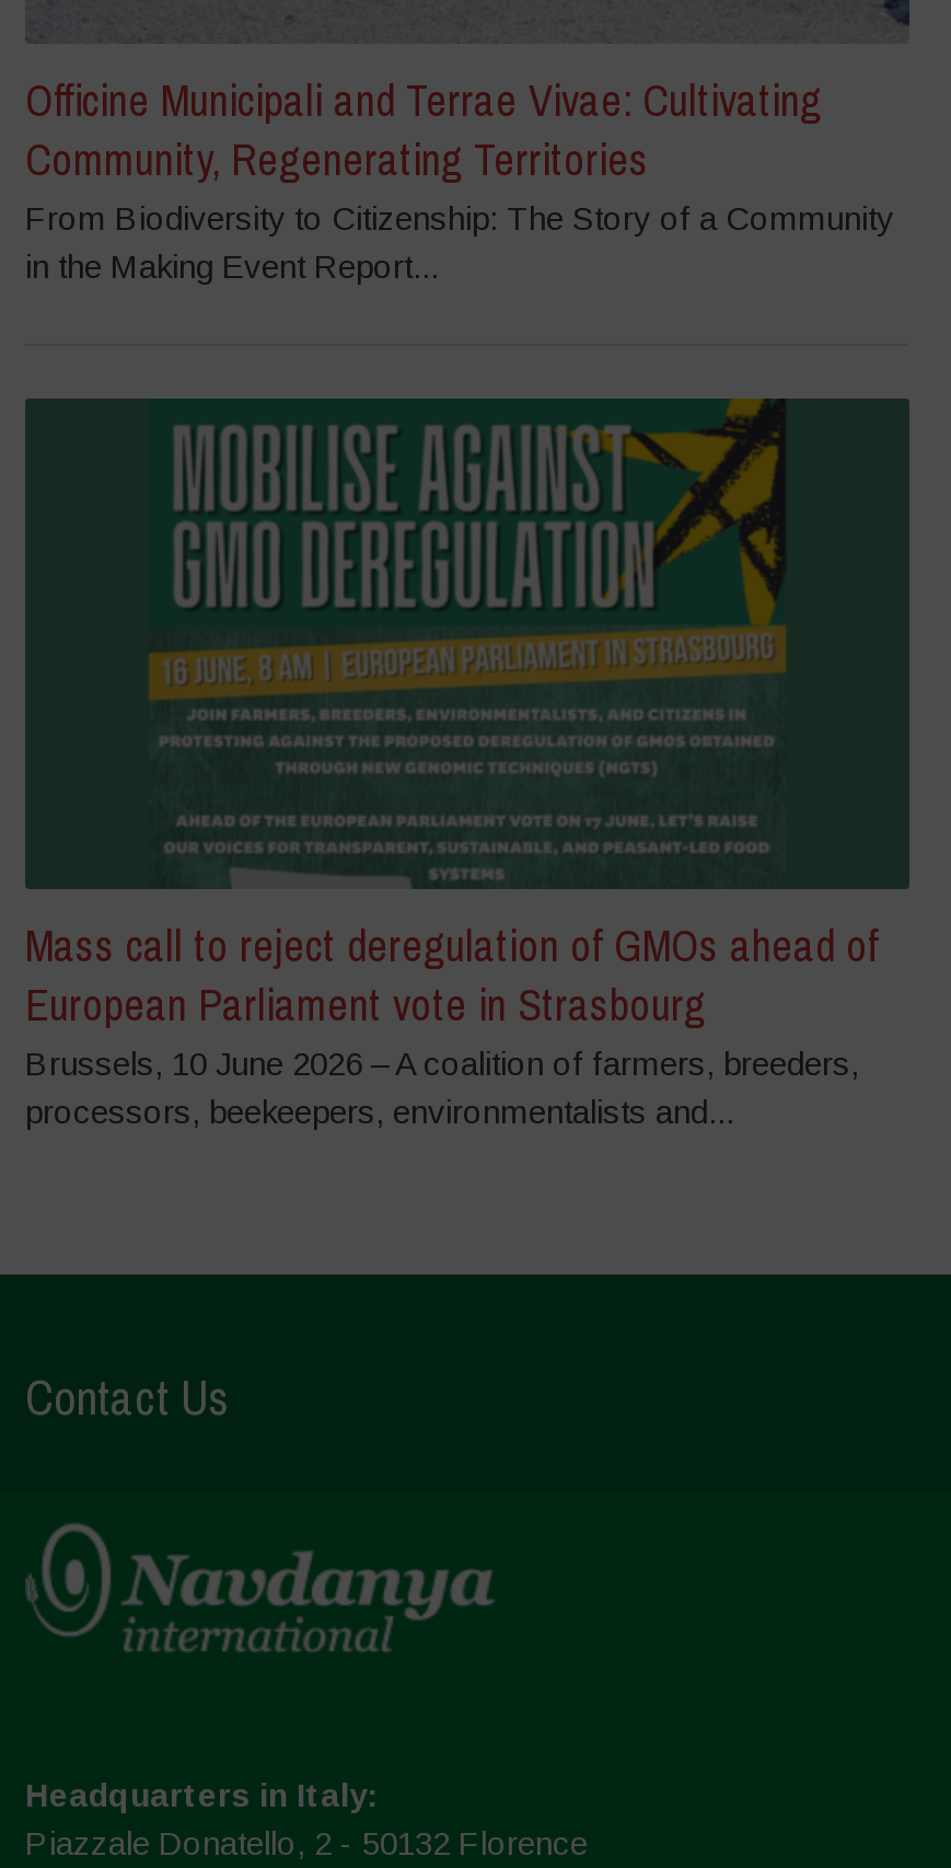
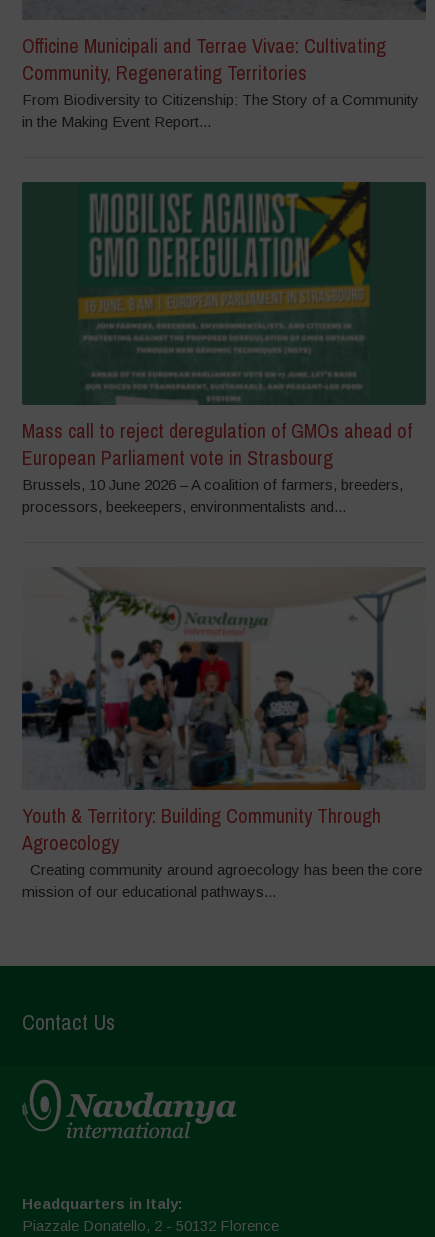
none -> [22,567,427,900] [image] | Youth & Territory: Building Community Through | Agroecology | Creating community around agroecology has been the core | mission of our educational pathways...

